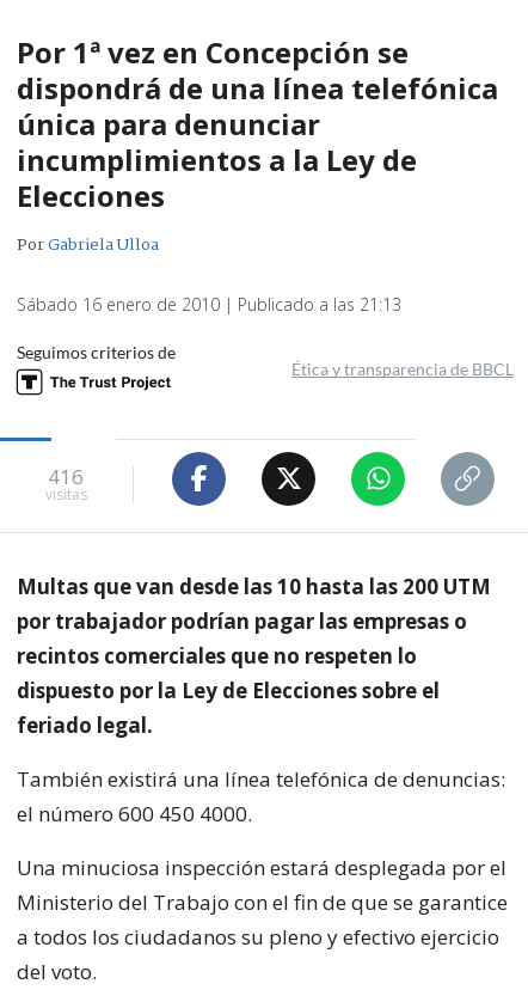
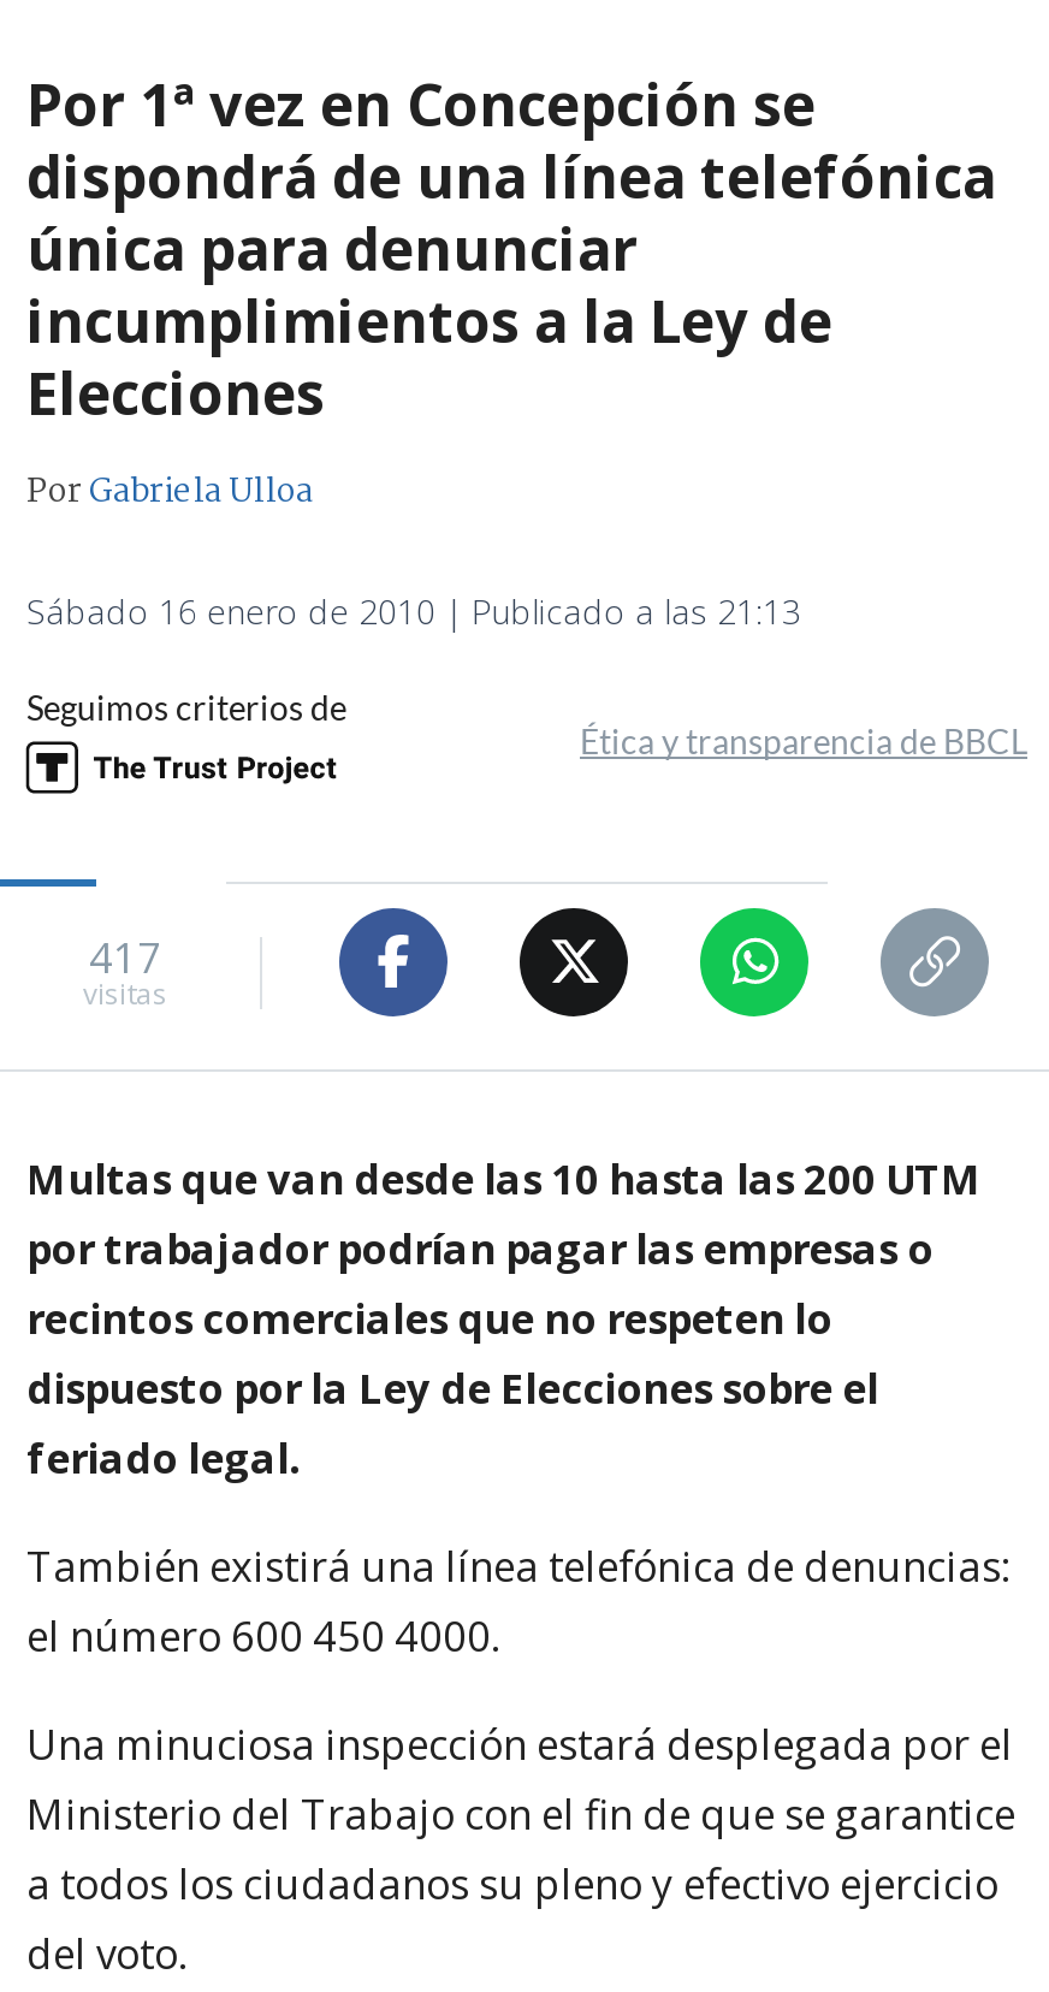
[48,463,84,491] 416 -> [89,931,161,986] 417

